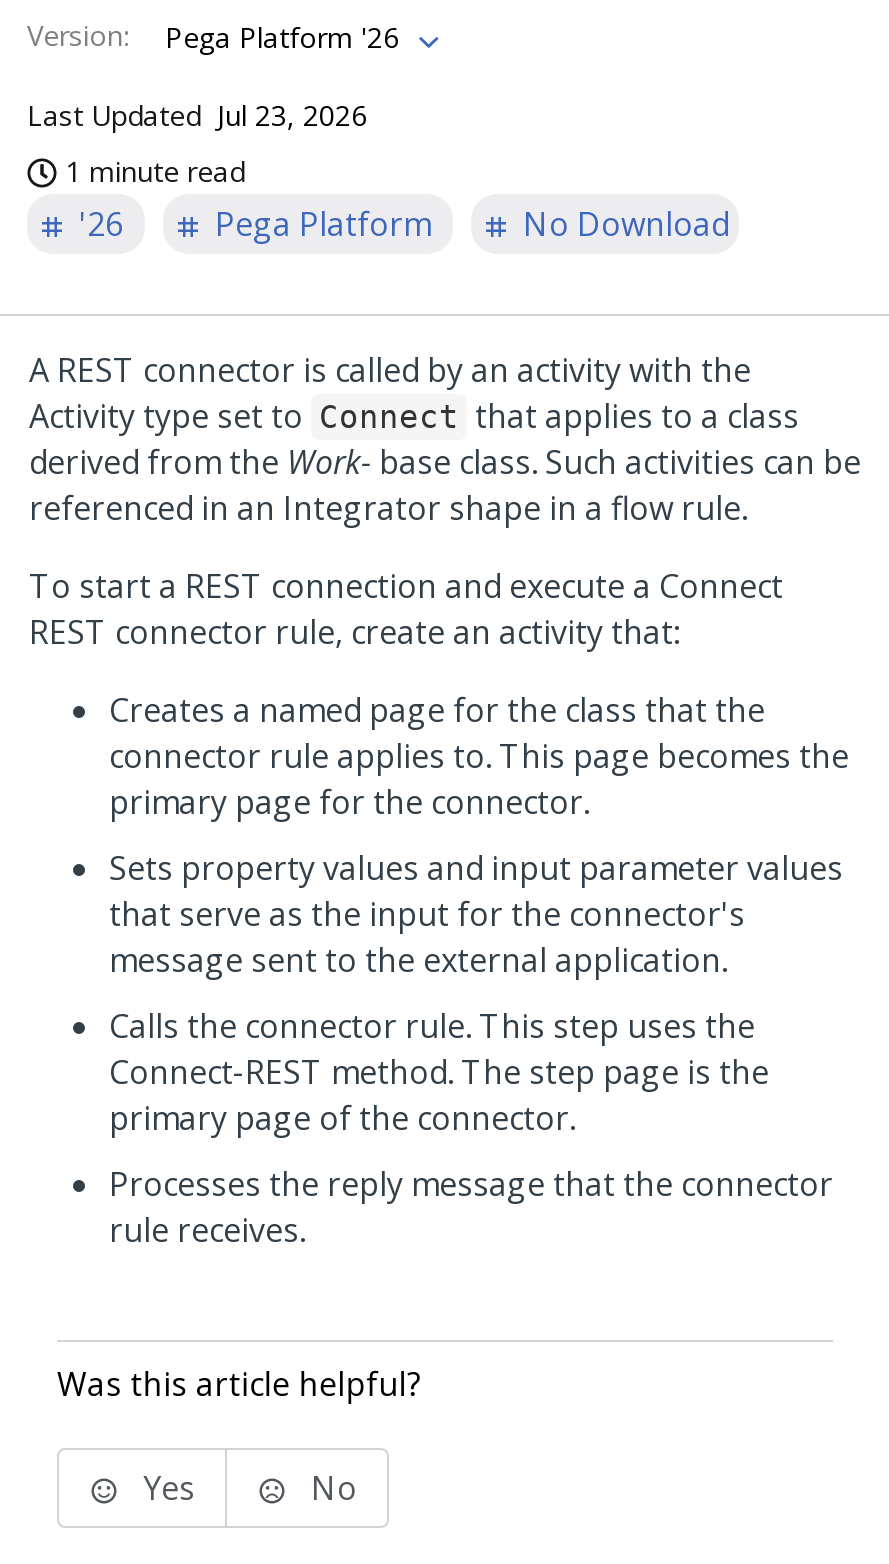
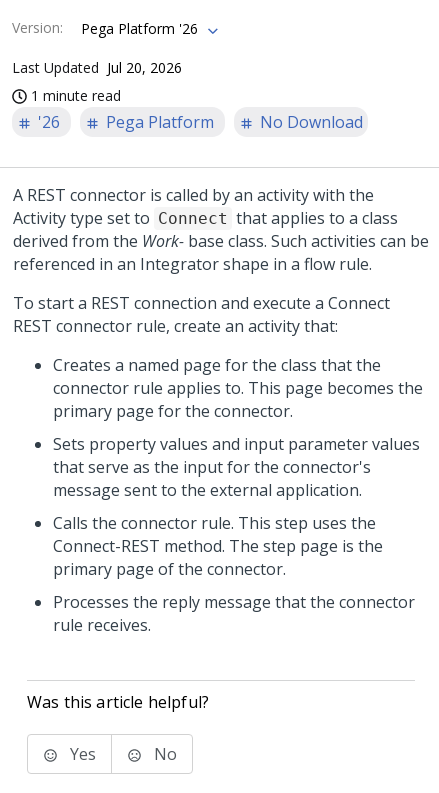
[27,96,367,134] Last Updated Jul 23, 2026 -> [12,58,182,77] Last Updated Jul 20, 2026

